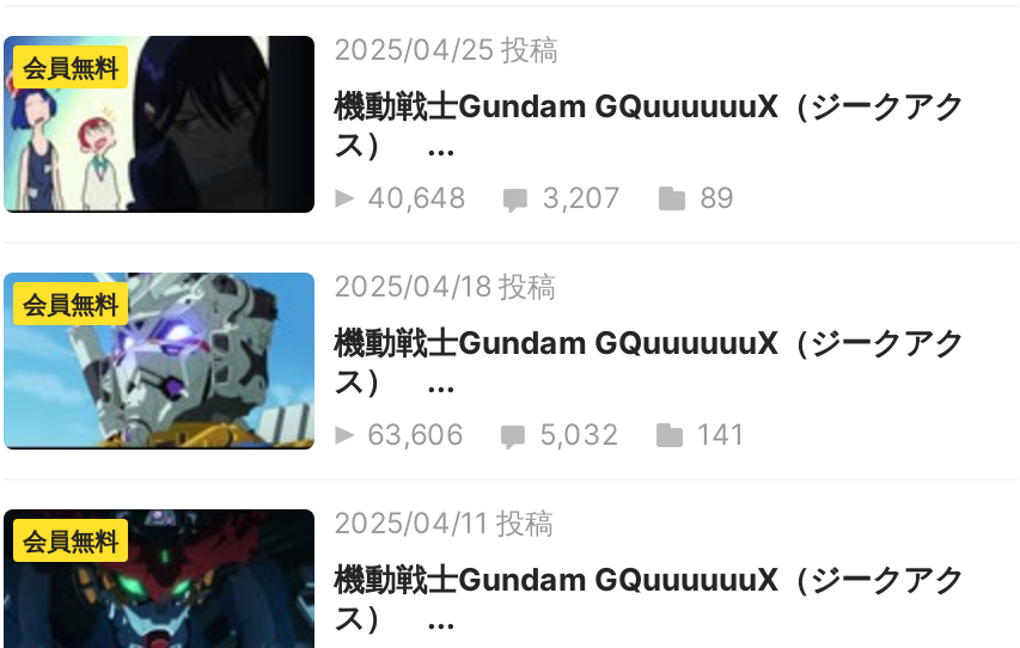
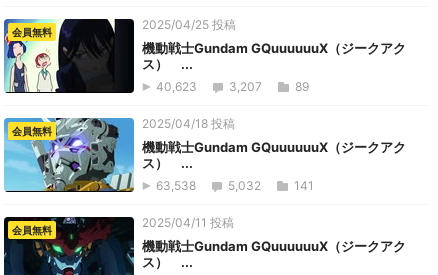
[367,179,465,215] 40,648 -> [156,79,197,94] 40,623
[367,416,463,452] 63,606 -> [156,178,196,193] 63,538

